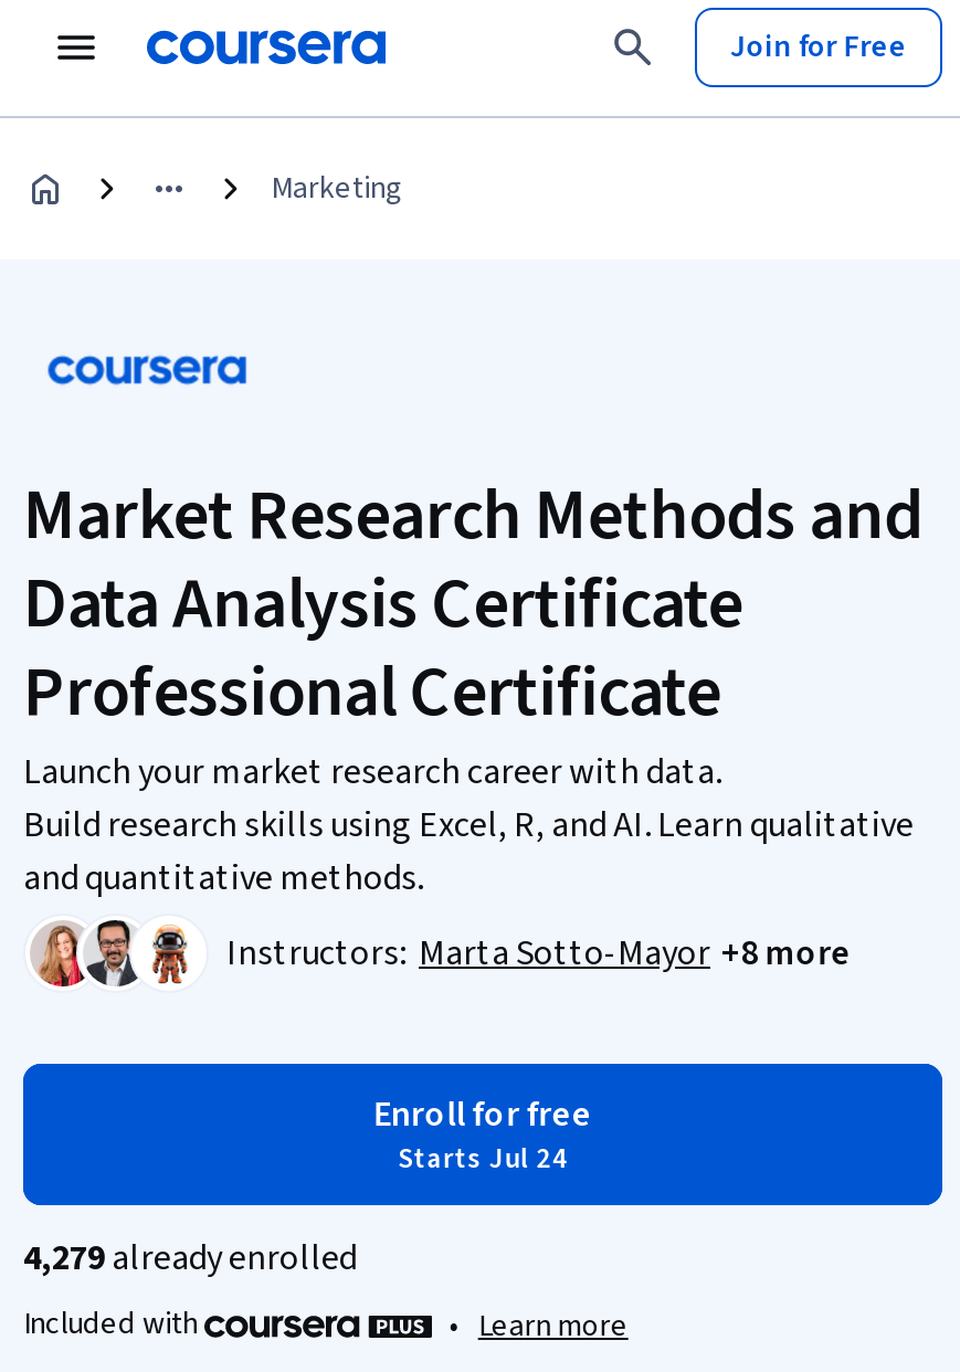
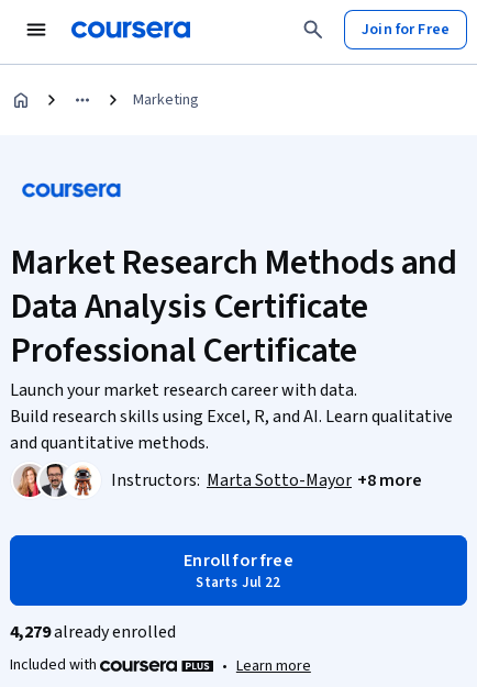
[398,1139,568,1179] Starts Jul 24 -> [196,573,281,592] Starts Jul 22

